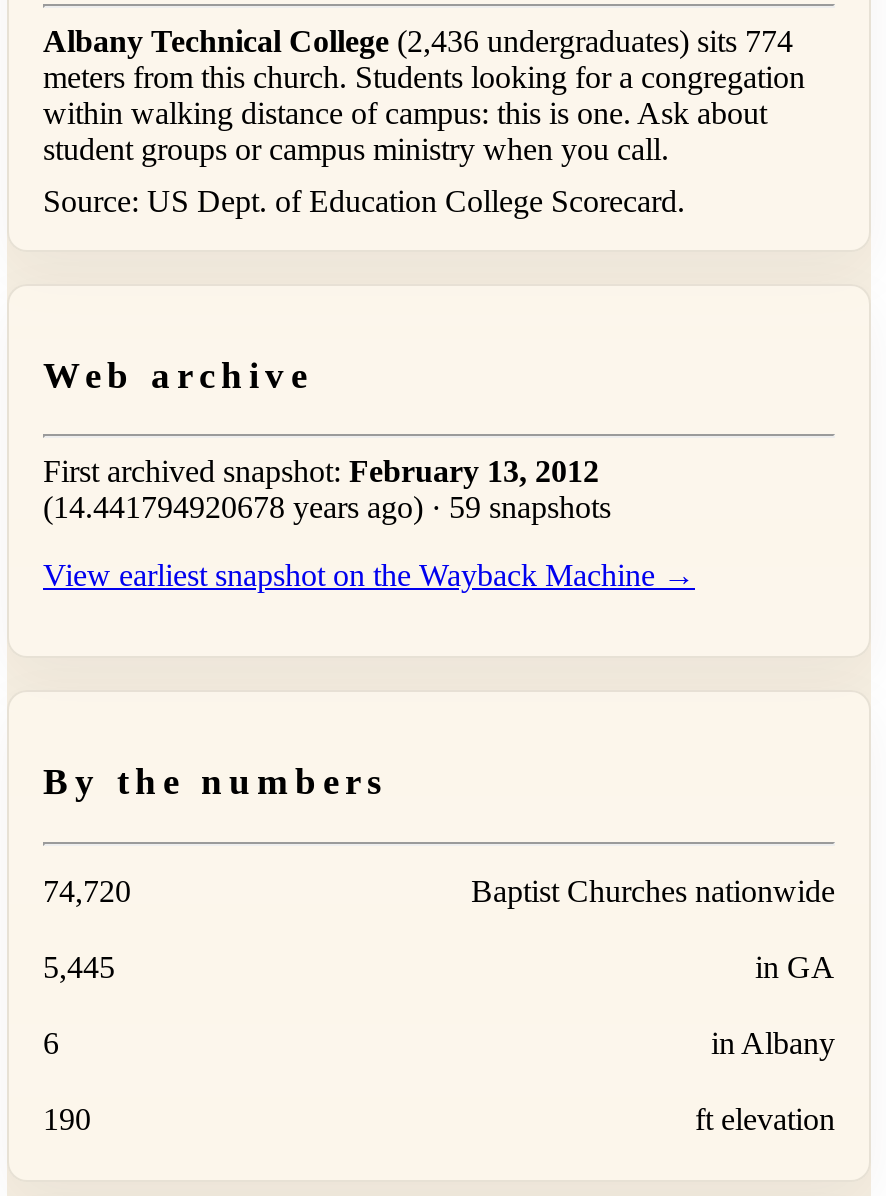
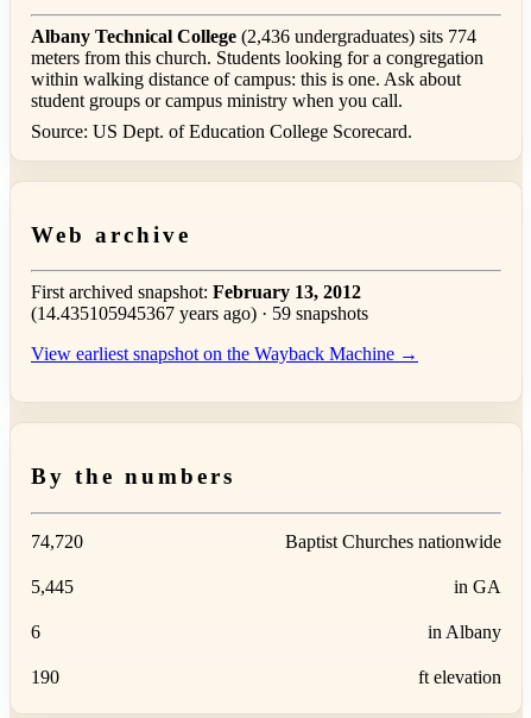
[43,491,611,525] (14.441794920678 years ago) · 59 snapshots -> [31,304,368,324] (14.435105945367 years ago) · 59 snapshots

